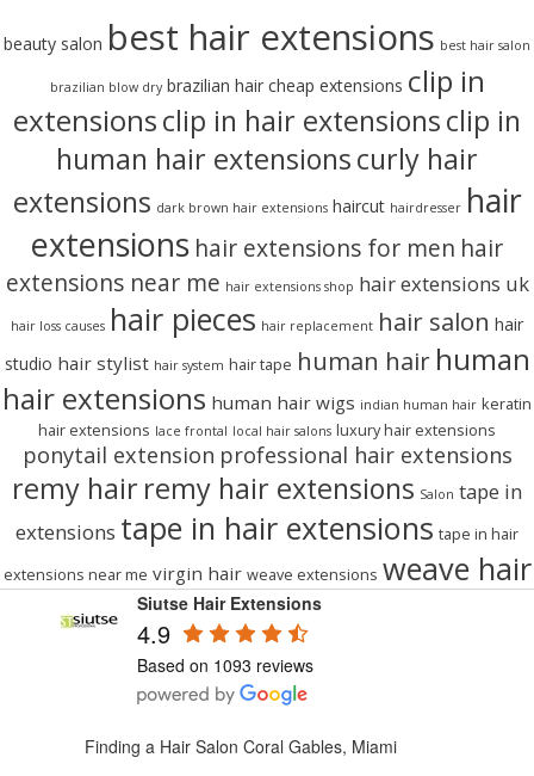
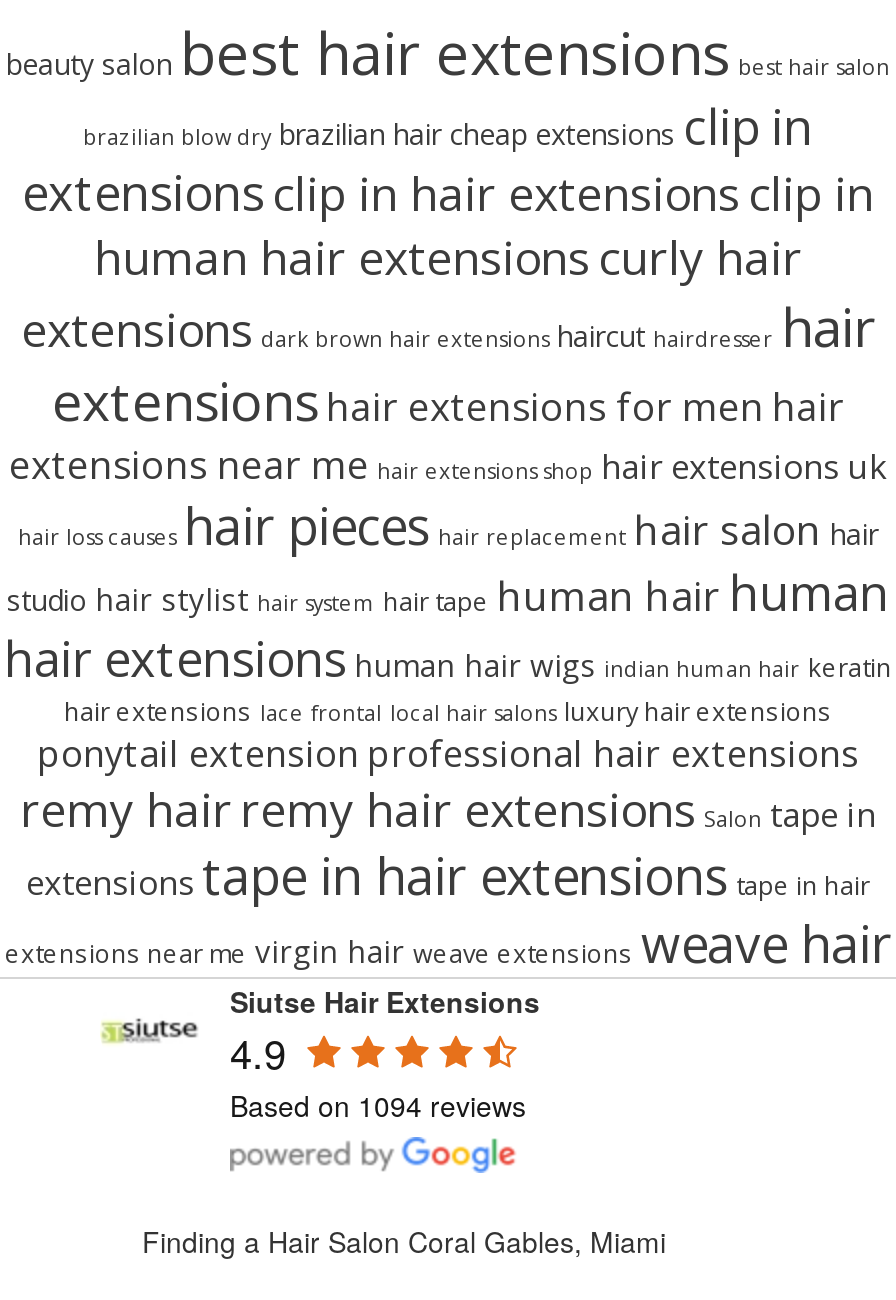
[137,652,313,676] Based on 1093 reviews -> [230,1084,526,1124] Based on 1094 reviews

